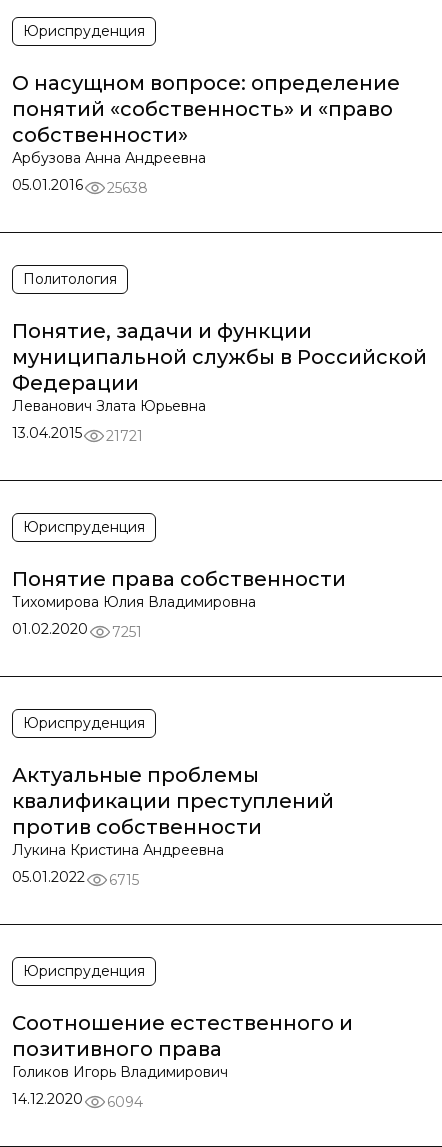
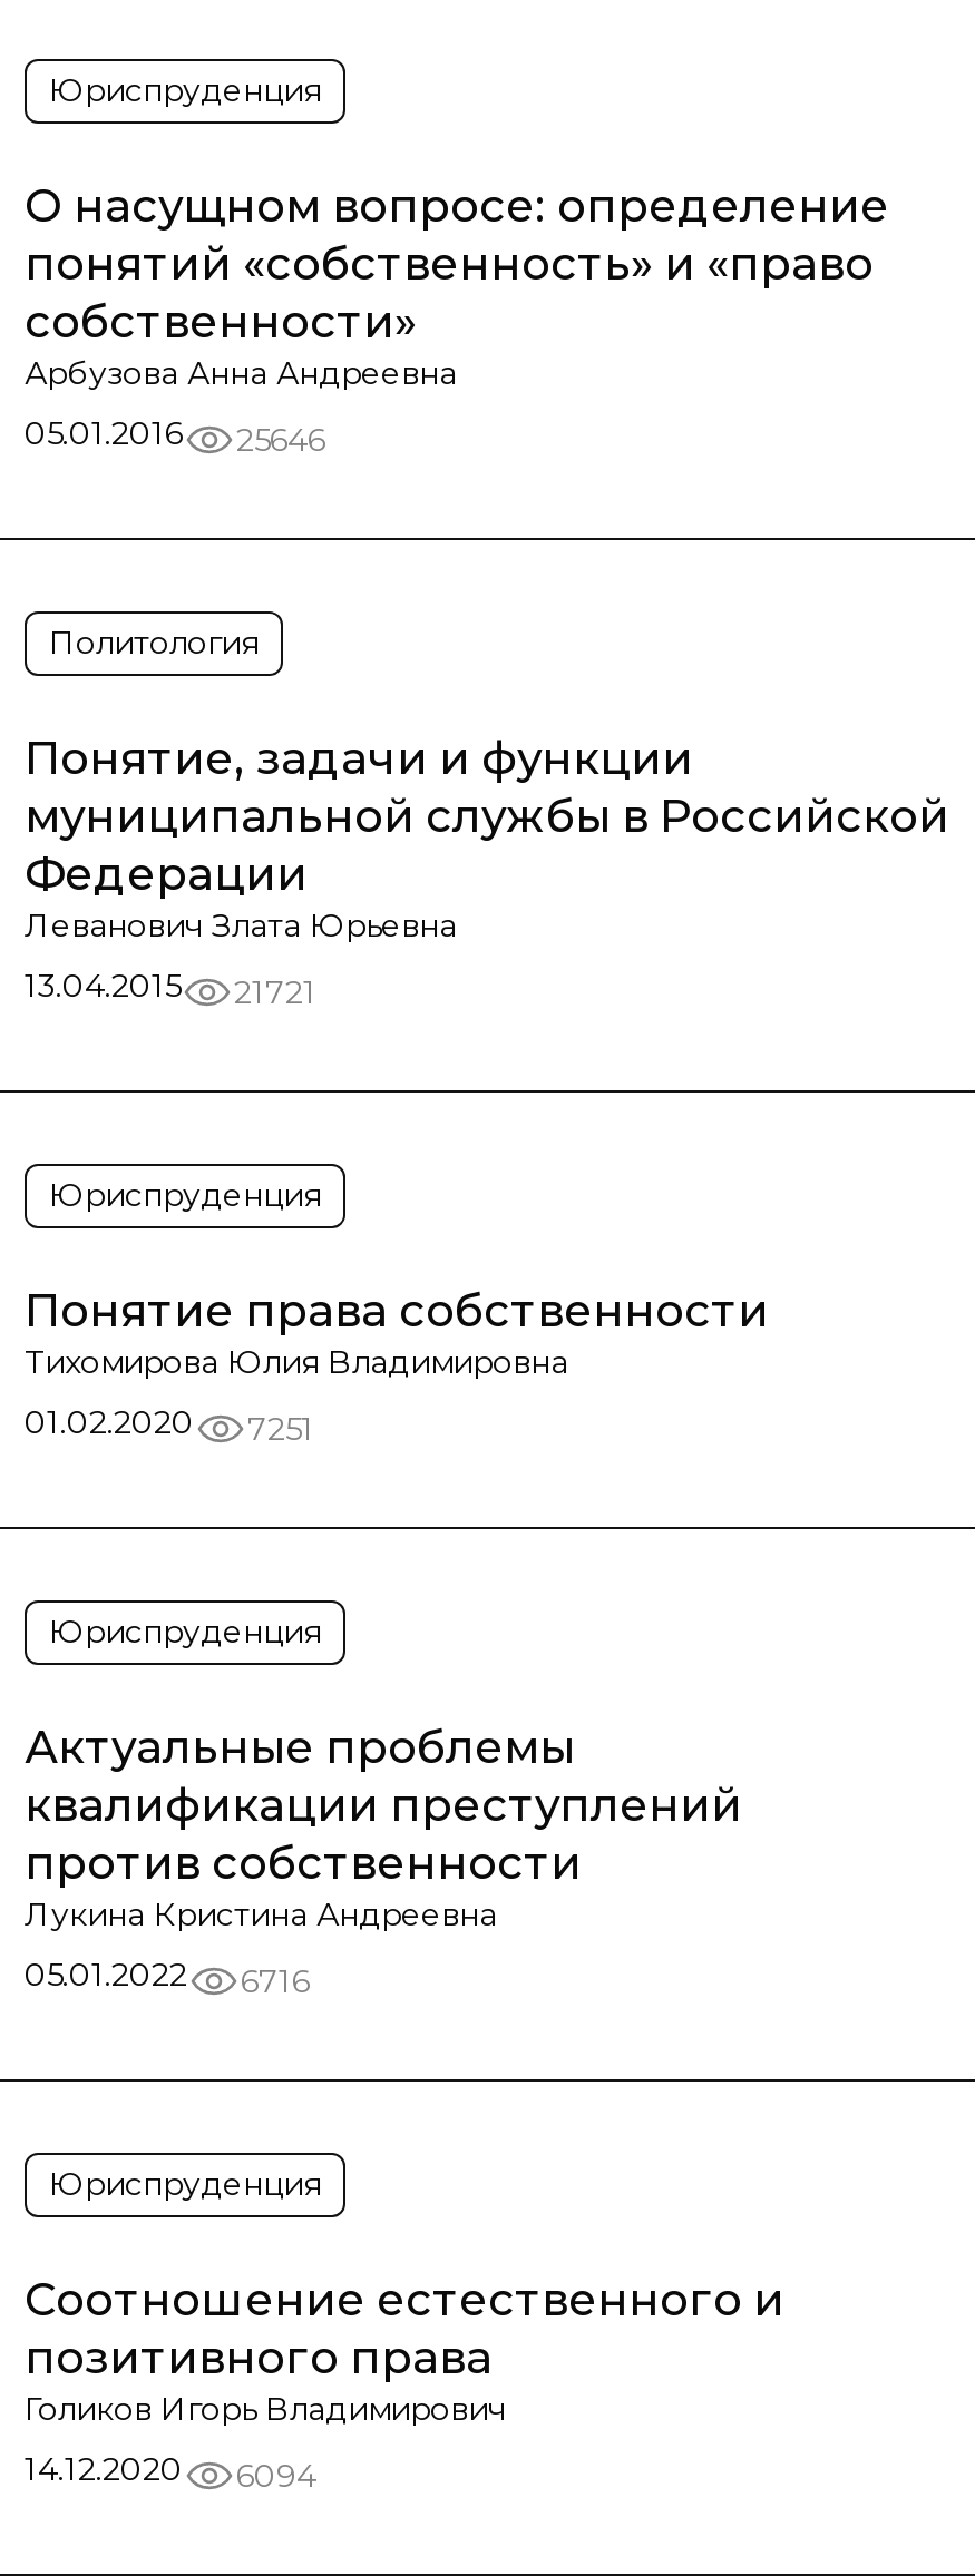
[12,176,148,196] 05.01.2016 25638 -> [25,413,325,459] 05.01.2016 25646
[12,868,139,888] 05.01.2022 6715 -> [25,1955,310,2000] 05.01.2022 6716

